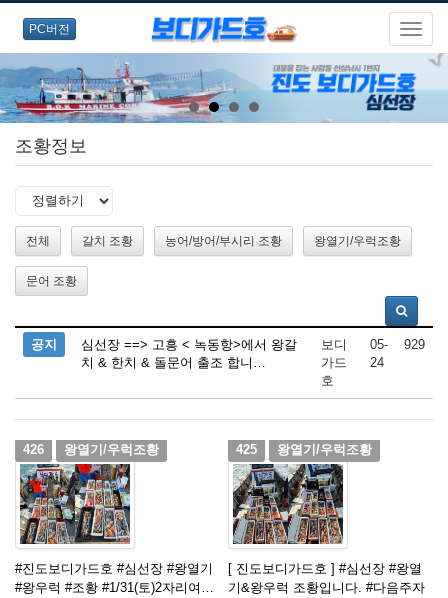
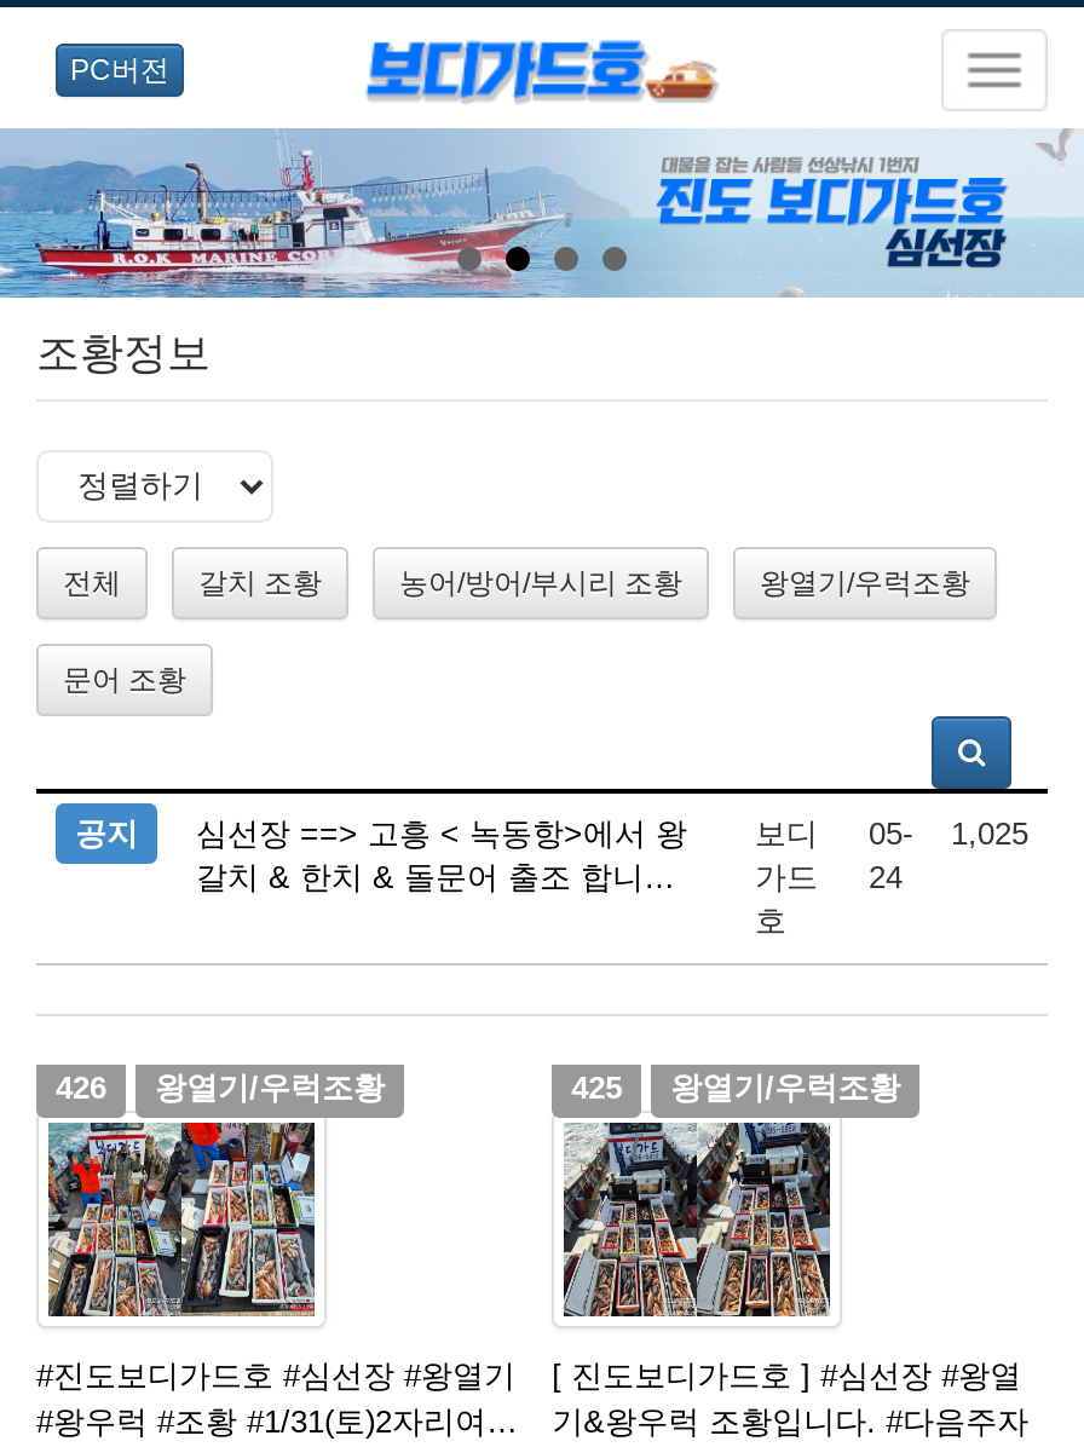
[404,337,425,352] 929 -> [951,815,1028,852] 1,025

